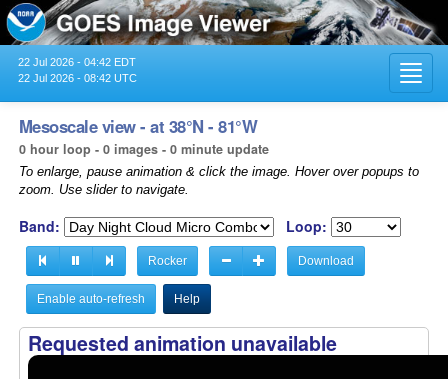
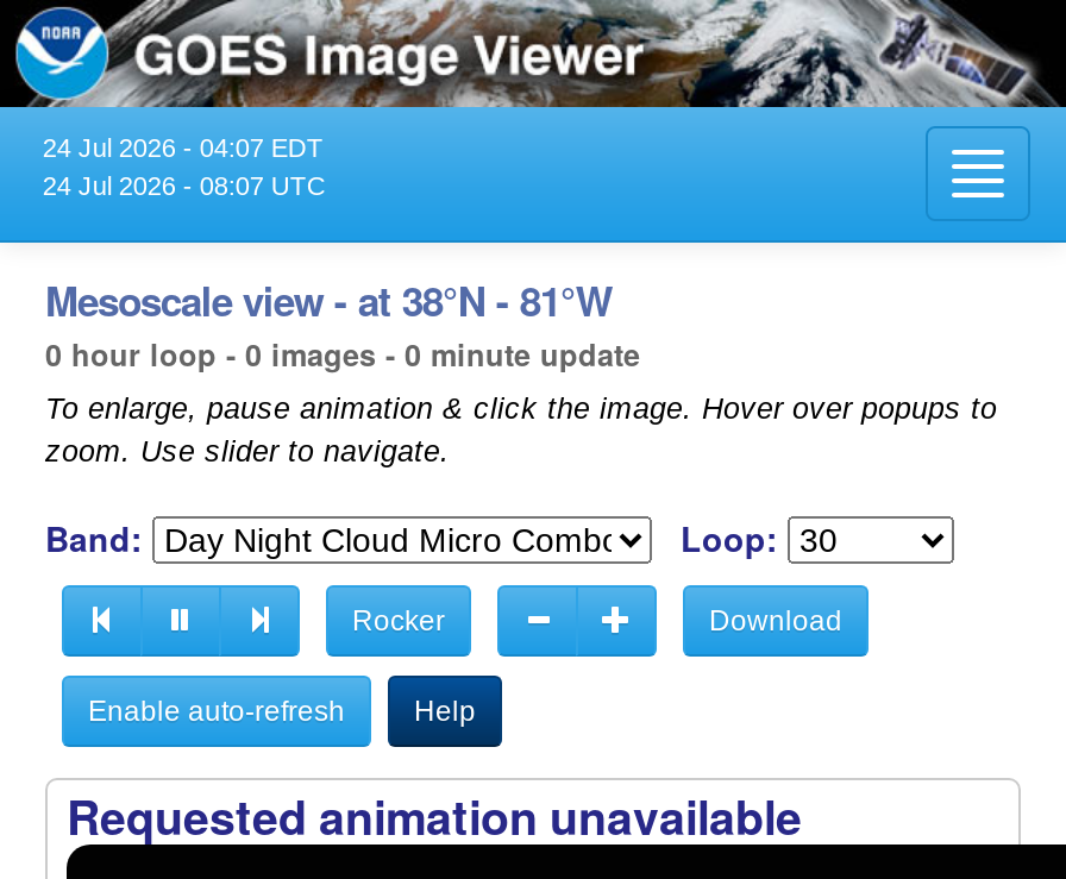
[18,56,136,68] 22 Jul 2026 - 04:42 EDT -> [43,133,323,161] 24 Jul 2026 - 04:07 EDT
[18,72,137,84] 22 Jul 2026 - 08:42 UTC -> [43,171,326,199] 24 Jul 2026 - 08:07 UTC

